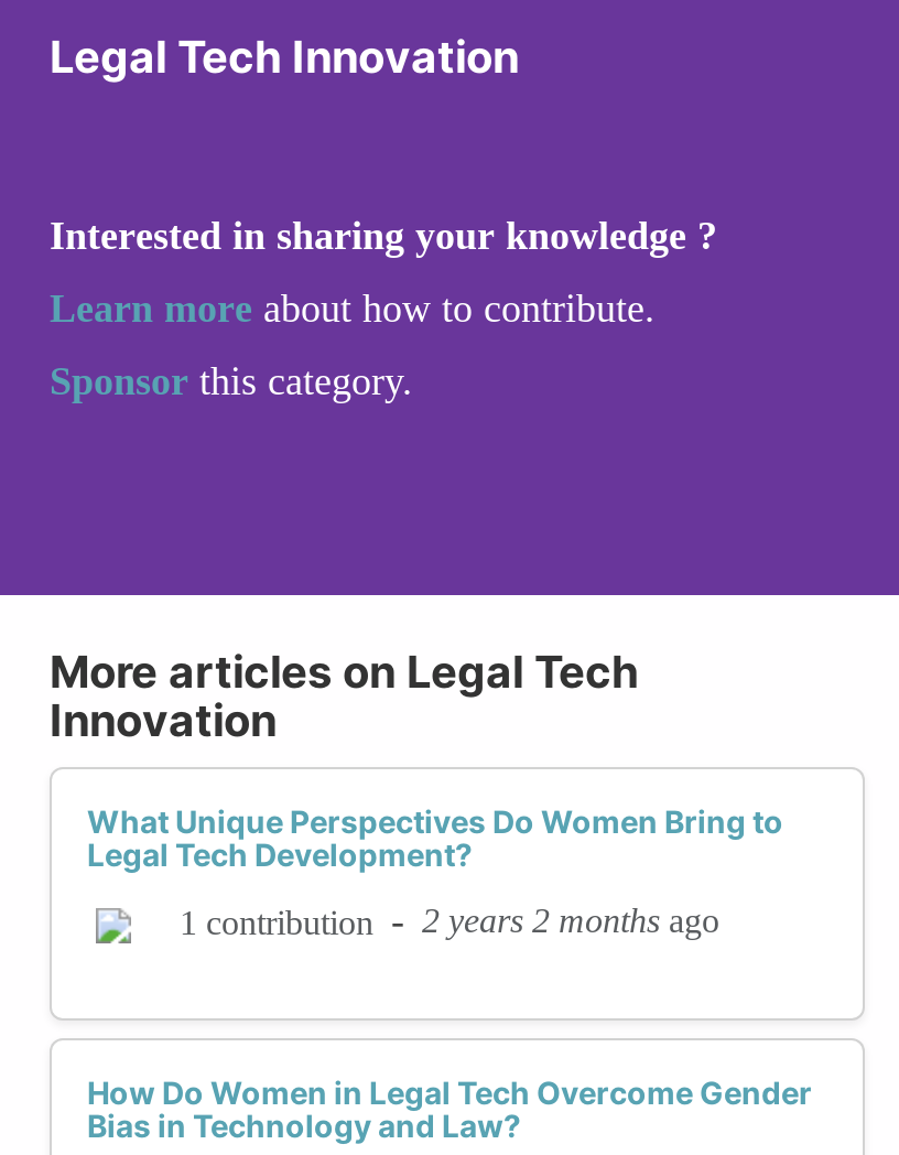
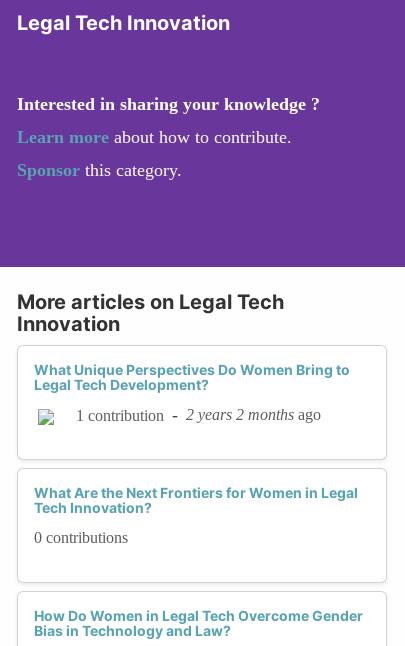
none -> [34,484,358,546] What Are the Next Frontiers for Women in Legal | Tech Innovation? | 0 contributions

